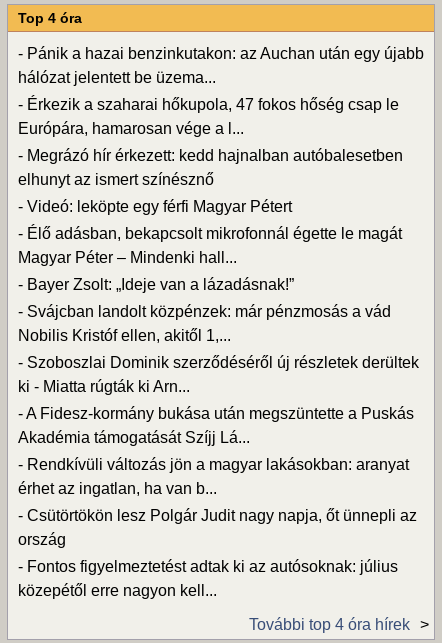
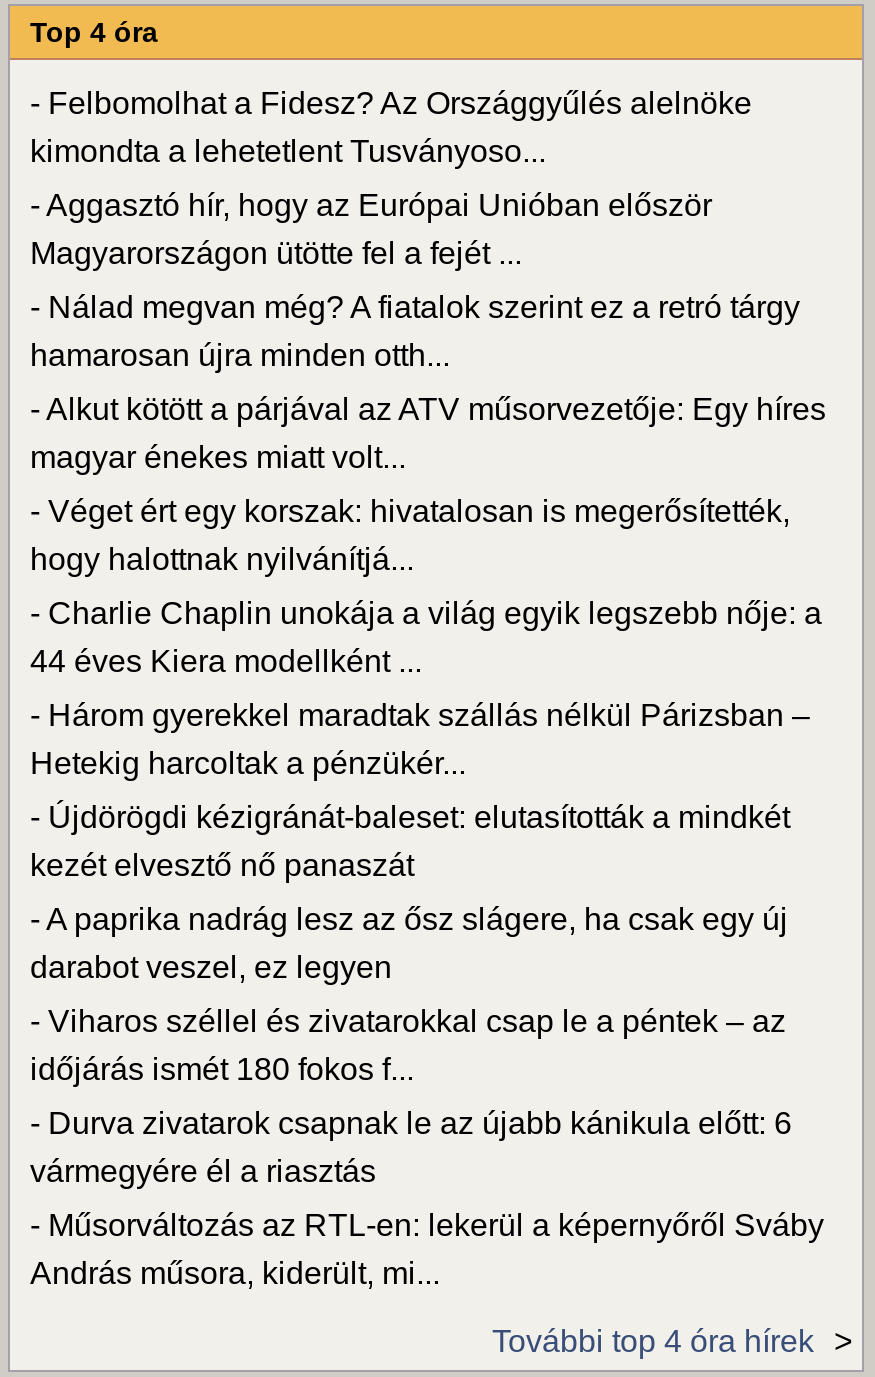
[18,45,424,86] - Pánik a hazai benzinkutakon: az Auchan után egy újabb | hálózat jelentett be üzema... -> [30,86,752,168] - Felbomolhat a Fidesz? Az Országgyűlés alelnöke | kimondta a lehetetlent Tusványoso...
[18,96,399,137] - Érkezik a szaharai hőkupola, 47 fokos hőség csap le | Európára, hamarosan vége a l... -> [30,188,712,270] - Aggasztó hír, hogy az Európai Unióban először | Magyarországon ütötte fel a fejét ...
[18,147,403,188] - Megrázó hír érkezett: kedd hajnalban autóbalesetben | elhunyt az ismert színésznő -> [30,290,800,372] - Nálad megvan még? A fiatalok szerint ez a retró tárgy | hamarosan újra minden otth...
[18,198,292,215] - Videó: leköpte egy férfi Magyar Pétert -> [30,392,826,474] - Alkut kötött a párjával az ATV műsorvezetője: Egy híres | magyar énekes miatt volt...
[18,225,402,266] - Élő adásban, bekapcsolt mikrofonnál égette le magát | Magyar Péter – Mindenki hall... -> [30,494,790,576] - Véget ért egy korszak: hivatalosan is megerősítették, | hogy halottnak nyilvánítjá...
[18,276,294,293] - Bayer Zsolt: „Ideje van a lázadásnak!” -> [30,596,822,678] - Charlie Chaplin unokája a világ egyik legszebb nője: a | 44 éves Kiera modellként ...
[18,303,391,344] - Svájcban landolt közpénzek: már pénzmosás a vád | Nobilis Kristóf ellen, akitől 1,... -> [30,698,810,780] - Három gyerekkel maradtak szállás nélkül Párizsban – | Hetekig harcoltak a pénzükér...
[18,354,419,395] - Szoboszlai Dominik szerződéséről új részletek derültek | ki - Miatta rúgták ki Arn... -> [30,800,790,882] - Újdörögdi kézigránát-baleset: elutasították a mindkét | kezét elvesztő nő panaszát
[18,405,414,446] - A Fidesz-kormány bukása után megszüntette a Puskás | Akadémia támogatását Szíjj Lá... -> [30,902,788,984] - A paprika nadrág lesz az ősz slágere, ha csak egy új | darabot veszel, ez legyen
[18,456,409,497] - Rendkívüli változás jön a magyar lakásokban: aranyat | érhet az ingatlan, ha van b... -> [30,1004,786,1086] - Viharos széllel és zivatarokkal csap le a péntek – az | időjárás ismét 180 fokos f...
[18,507,417,548] - Csütörtökön lesz Polgár Judit nagy napja, őt ünnepli az | ország -> [30,1106,792,1188] - Durva zivatarok csapnak le az újabb kánikula előtt: 6 | vármegyére él a riasztás
[18,558,398,599] - Fontos figyelmeztetést adtak ki az autósoknak: július | közepétől erre nagyon kell... -> [30,1208,824,1290] - Műsorváltozás az RTL-en: lekerül a képernyőről Sváby | András műsora, kiderült, mi...

